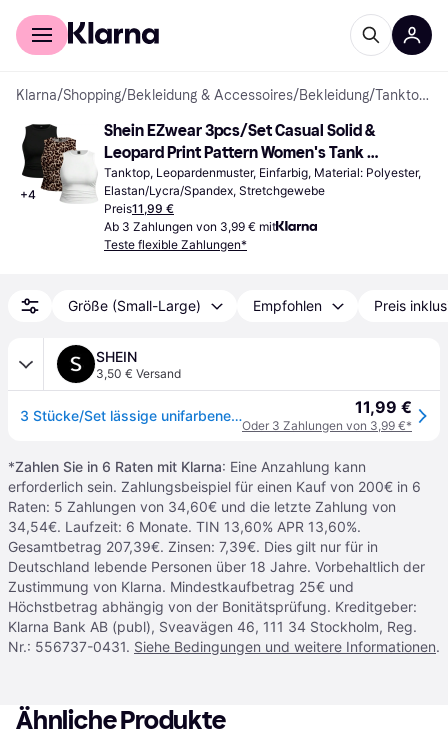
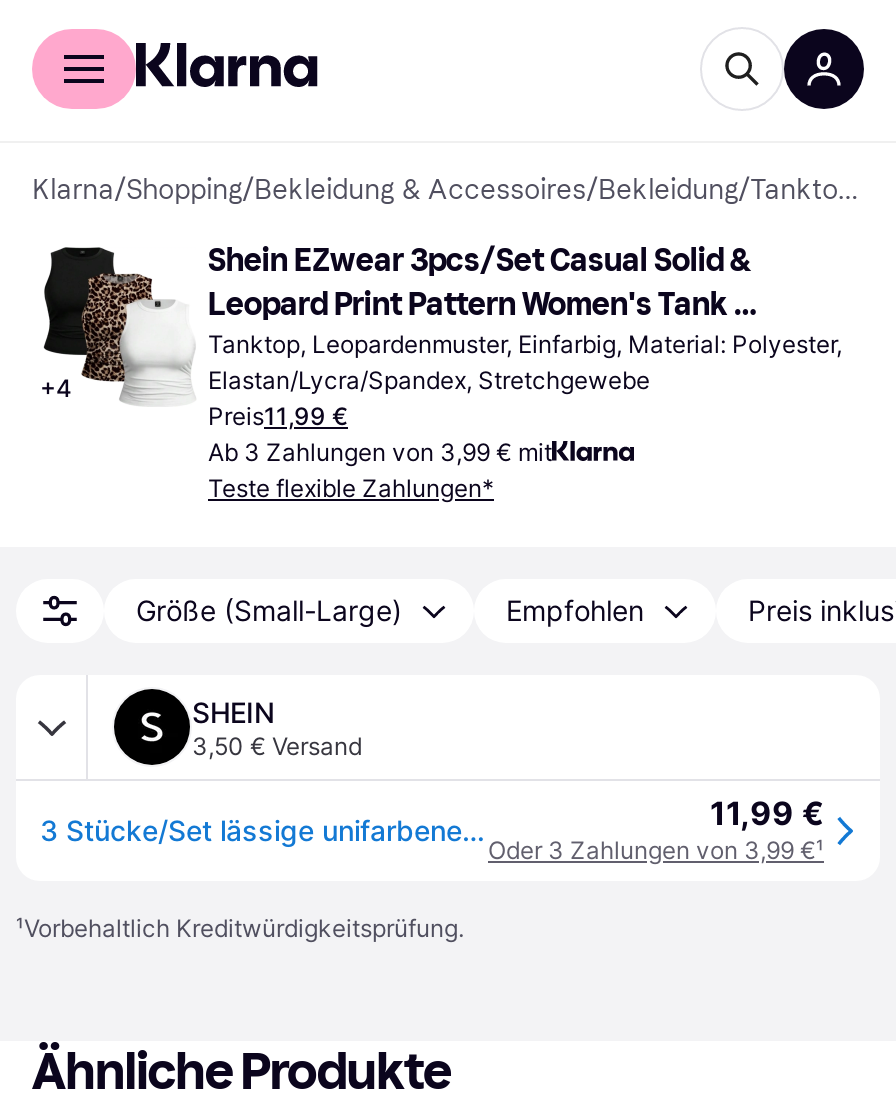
[242,418,412,433] Oder 3 Zahlungen von 3,99 €* -> [488,835,824,865] Oder 3 Zahlungen von 3,99 €¹
[8,458,440,655] *Zahlen Sie in 6 Raten mit Klarna: Eine Anzahlung kann | erforderlich sein. Zahlungsbeispiel für einen Kauf von 200€ in 6 | Raten: 5 Zahlungen von 34,60€ und die letzte Zahlung von | 34,54€. Laufzeit: 6 Monate. TIN 13,60% APR 13,60%. | Gesamtbetrag 207,39€. Zinsen: 7,39€. Dies gilt nur für in | Deutschland lebende Personen über 18 Jahre. Vorbehaltlich der | Zustimmung von Klarna. Mindestkaufbetrag 25€ und | Höchstbetrag abhängig von der Bonitätsprüfung. Kreditgeber: | Klarna Bank AB (publ), Sveavägen 46, 111 34 Stockholm, Reg. | Nr.: 556737-0431. Siehe Bedingungen und weitere Informationen. -> [16,913,464,943] ¹Vorbehaltlich Kreditwürdigkeitsprüfung.

